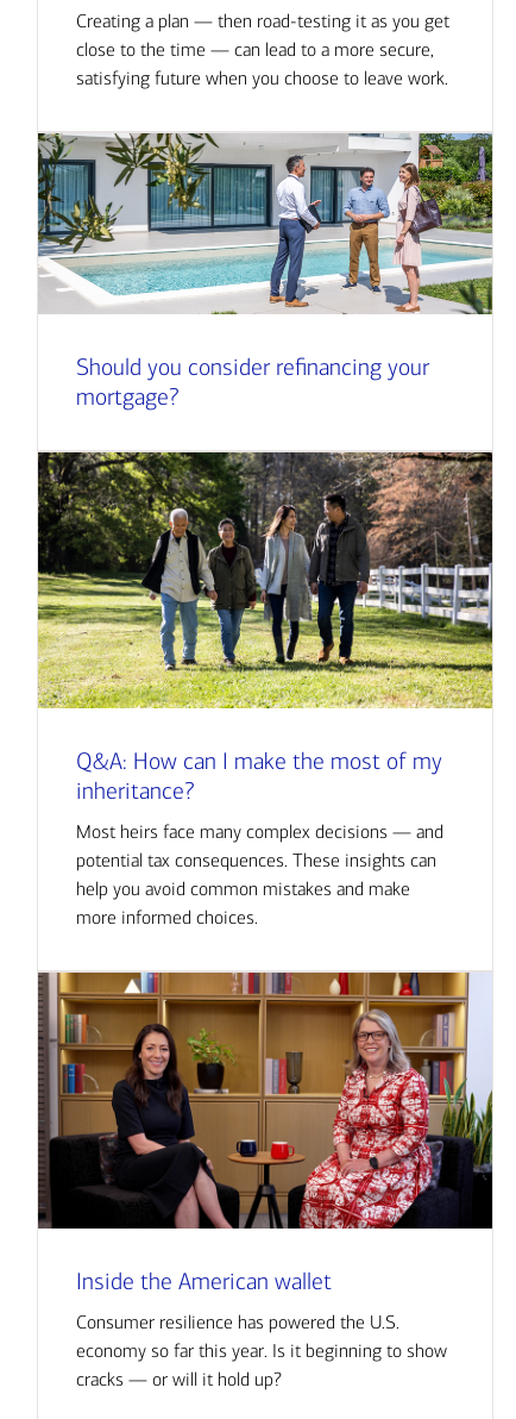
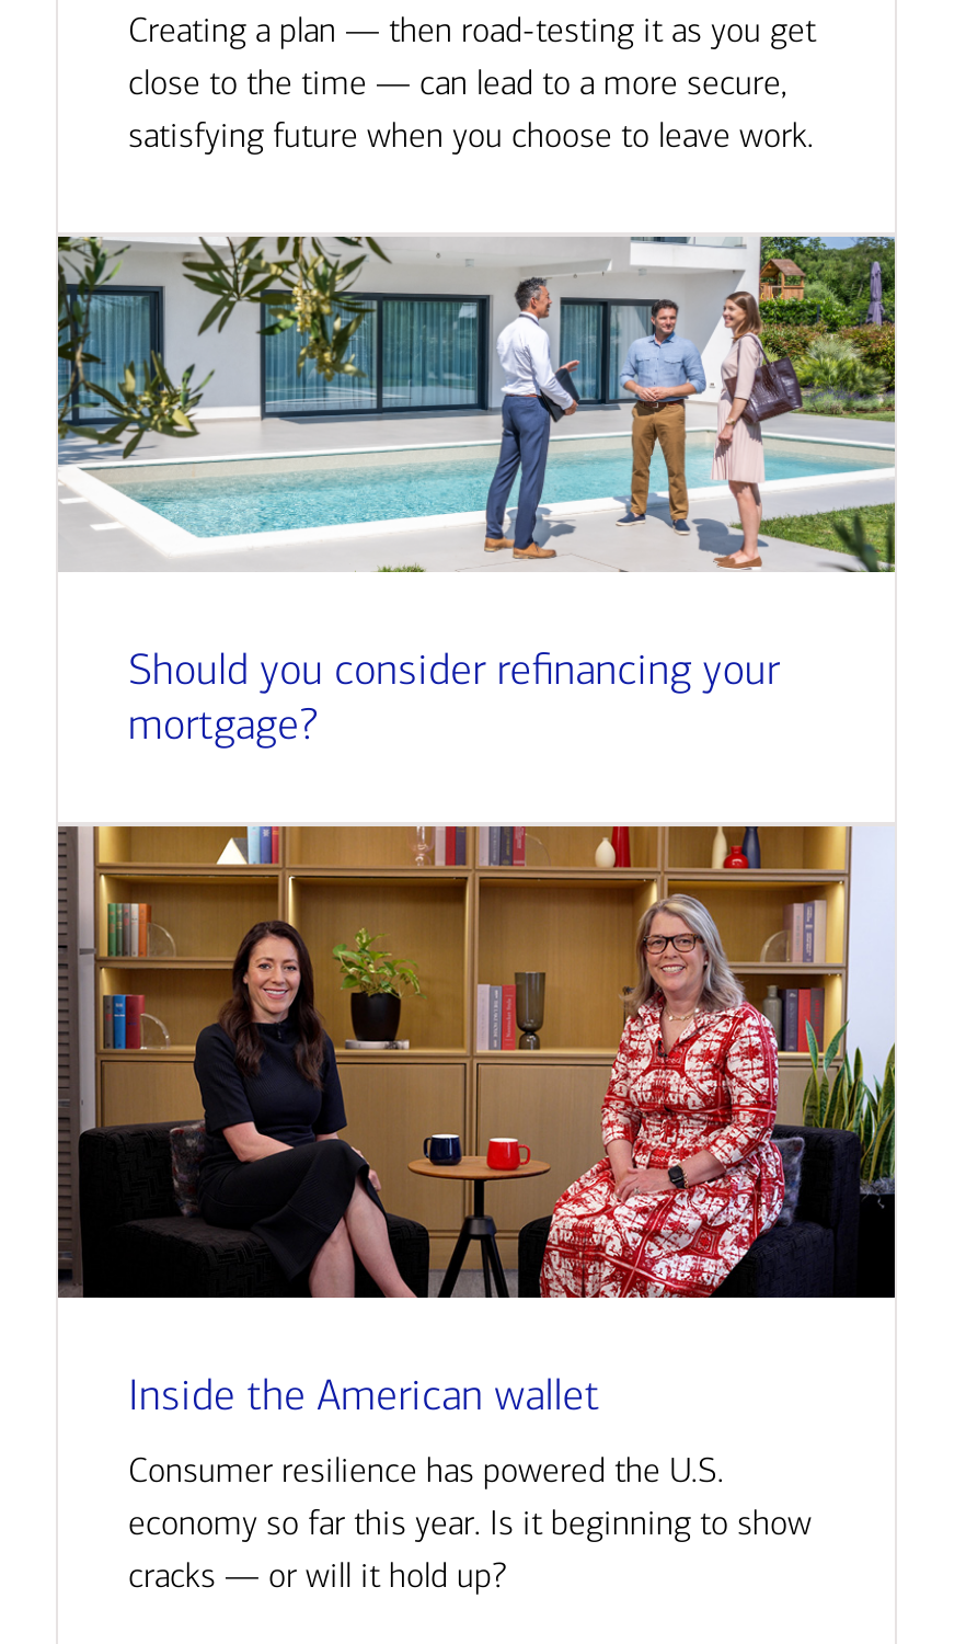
[37,451,493,929] [image] | Q&A: How can I make the most of my | inheritance? | Most heirs face many complex decisions — and | potential tax consequences. These insights can | help you avoid common mistakes and make | more informed choices. -> none

